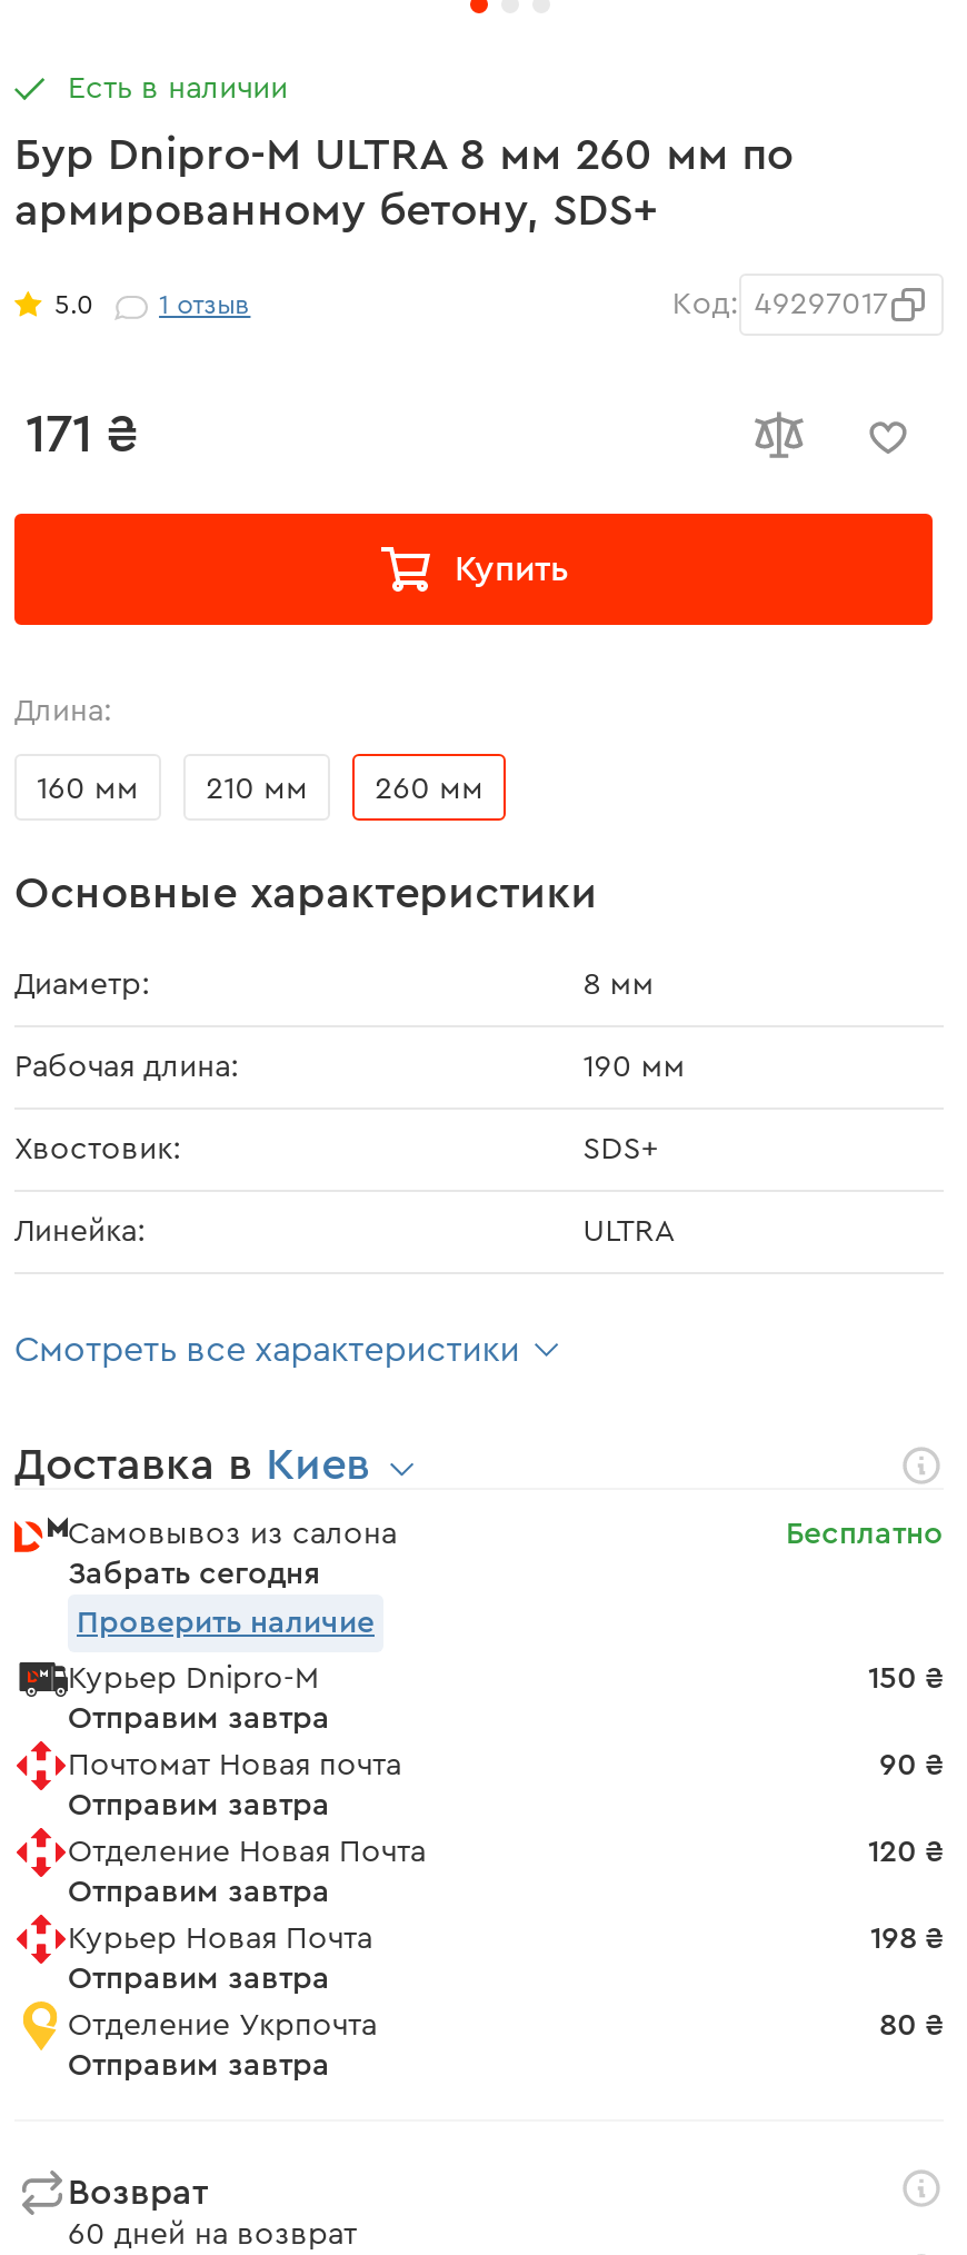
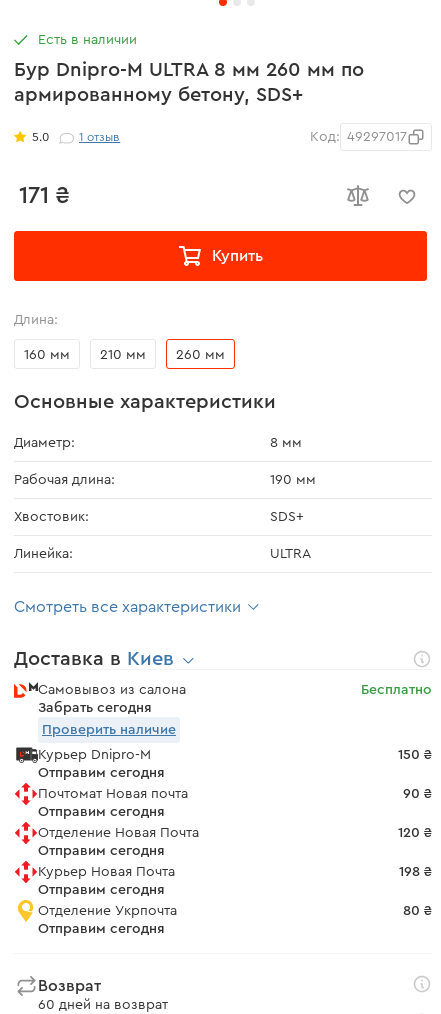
[68,1703,330,1735] Отправим завтра -> [38,766,165,780] Отправим сегодня
[68,1790,330,1821] Отправим завтра -> [38,805,165,819] Отправим сегодня
[68,1877,330,1908] Отправим завтра -> [38,844,165,858] Отправим сегодня
[68,1964,330,1995] Отправим завтра -> [38,883,165,897] Отправим сегодня
[68,2050,330,2082] Отправим завтра -> [38,922,165,936] Отправим сегодня

